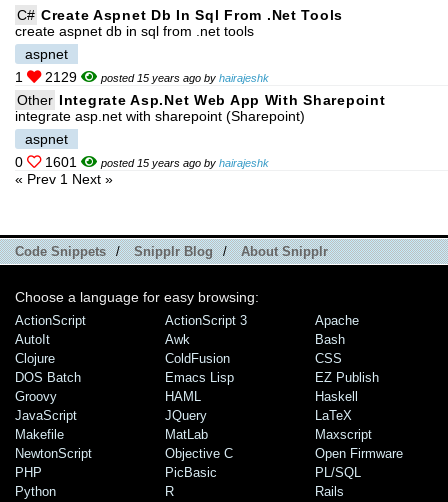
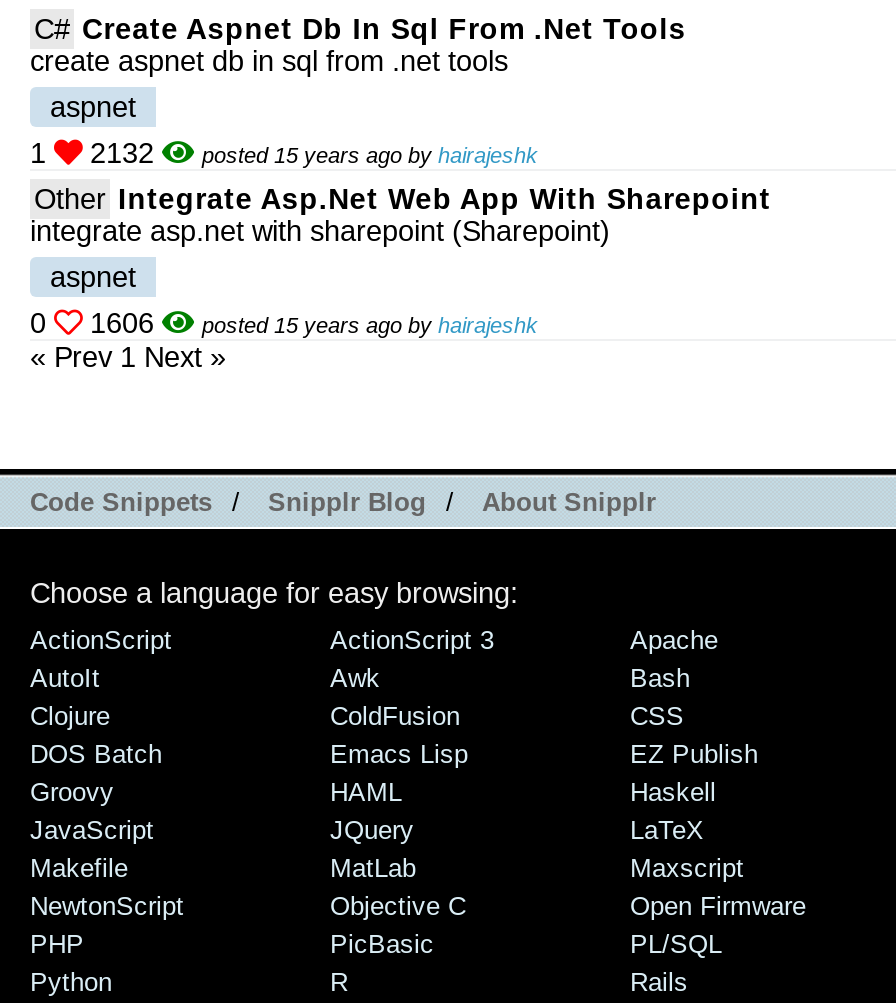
[15,69,269,85] 1 2129 posted 15 years ago by hairajeshk -> [30,136,538,168] 1 2132 posted 15 years ago by hairajeshk
[15,154,269,170] 0 1601 posted 15 years ago by hairajeshk -> [30,306,538,338] 0 1606 posted 15 years ago by hairajeshk

